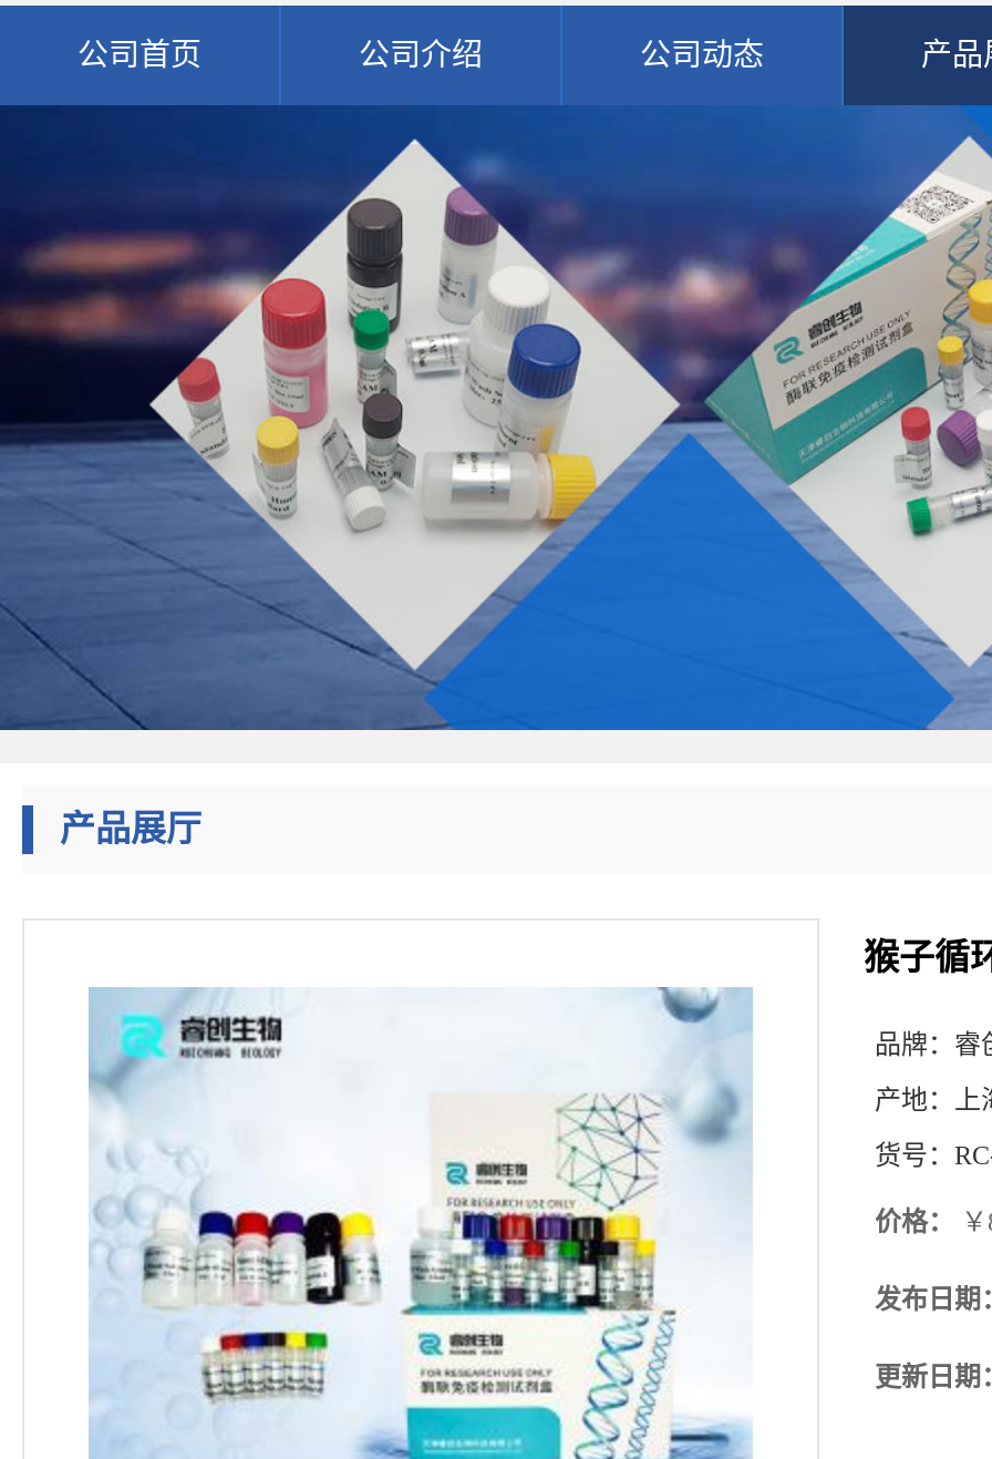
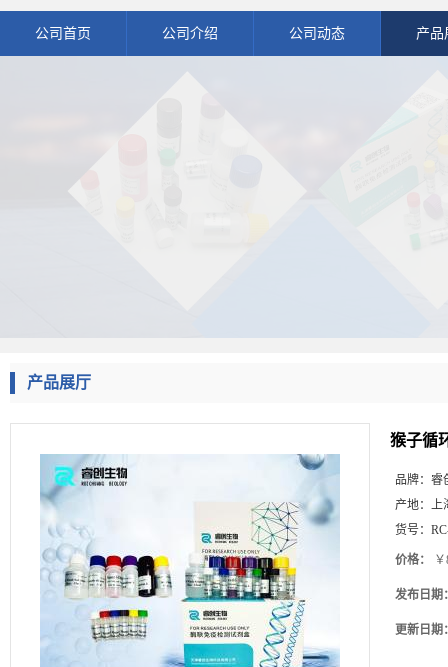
[7,105,985,732] [image] -> none

